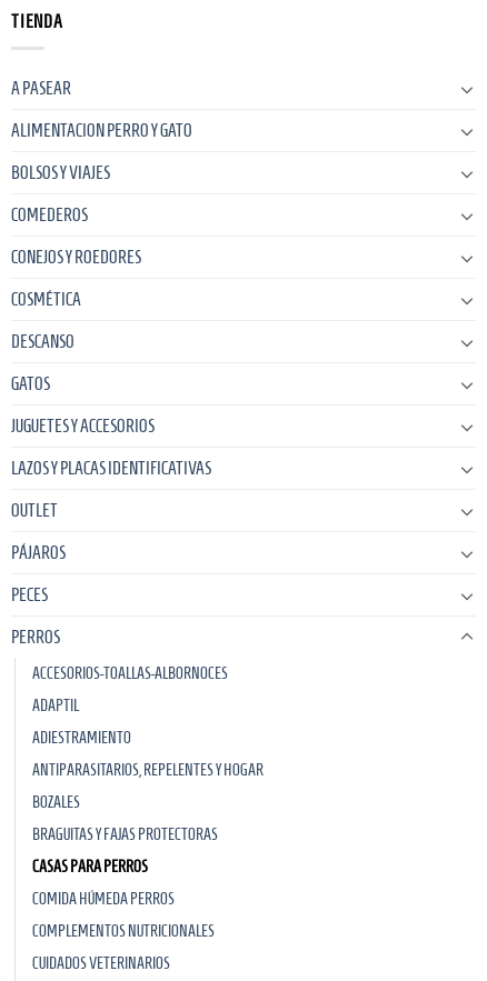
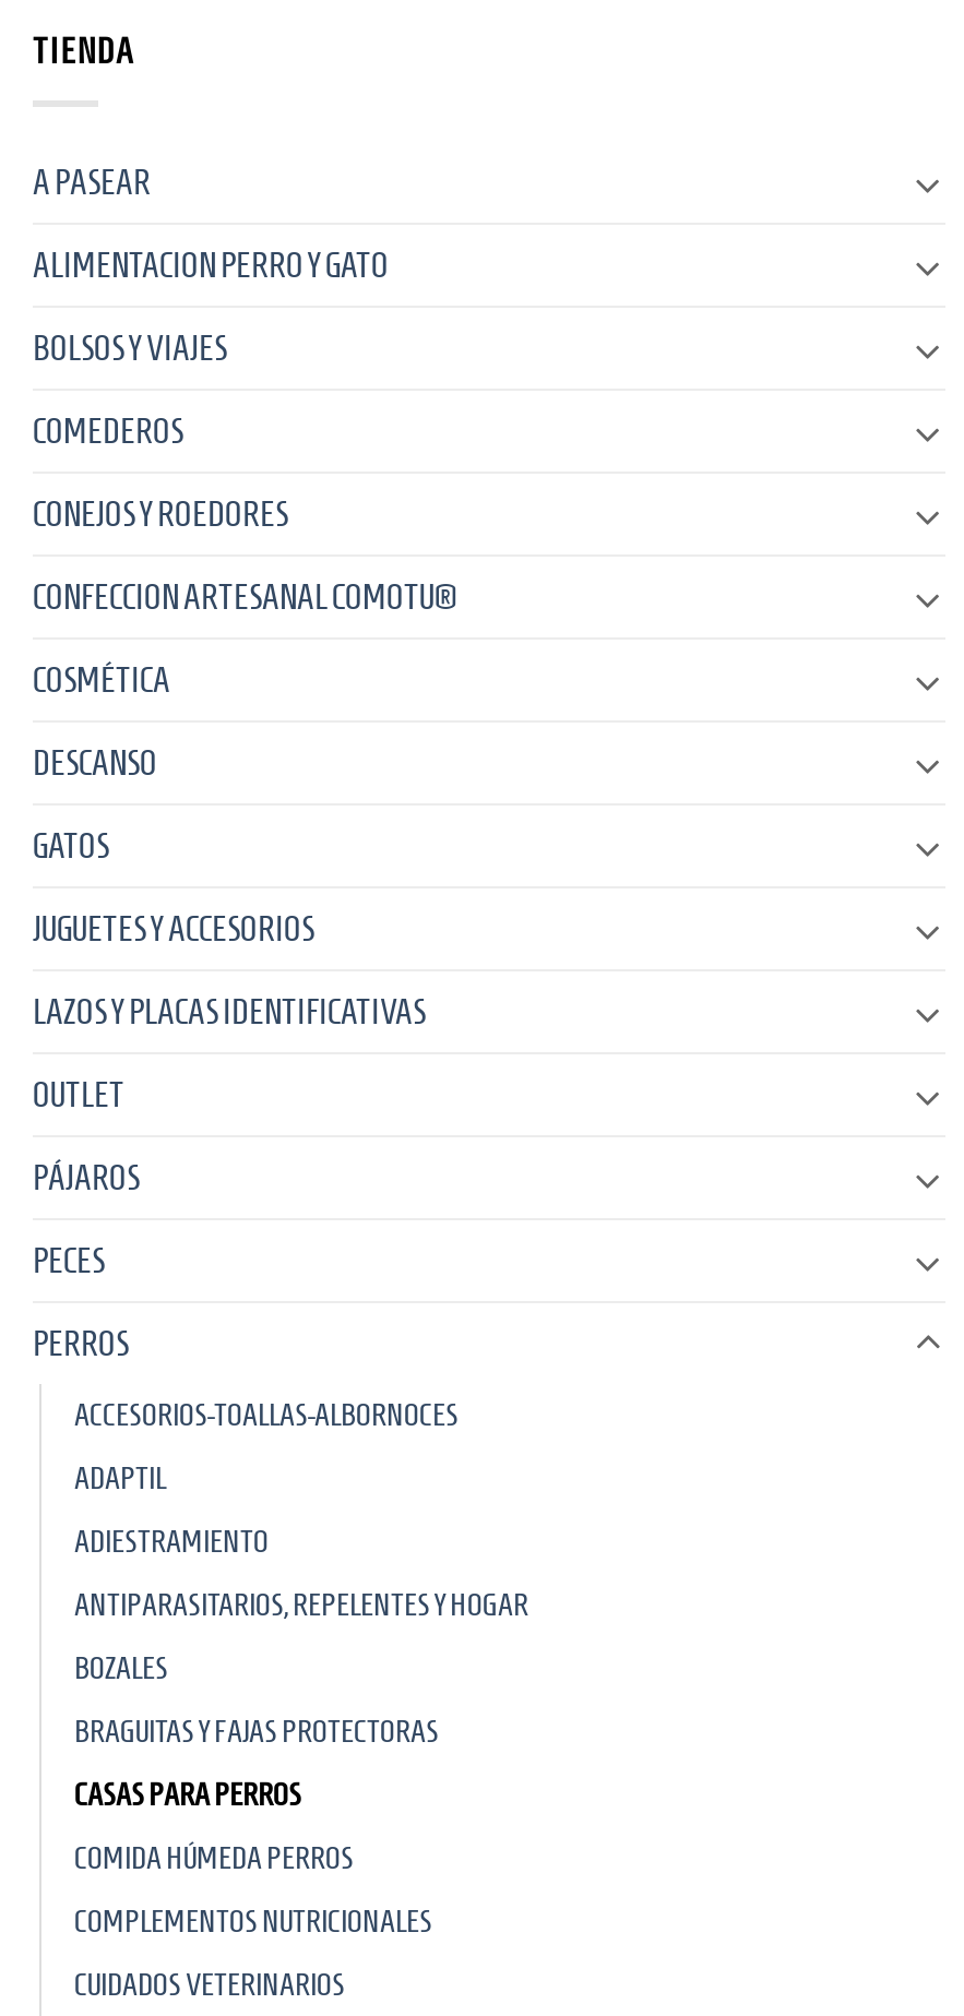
none -> [33,579,456,616] CONFECCION ARTESANAL COMOTU®

